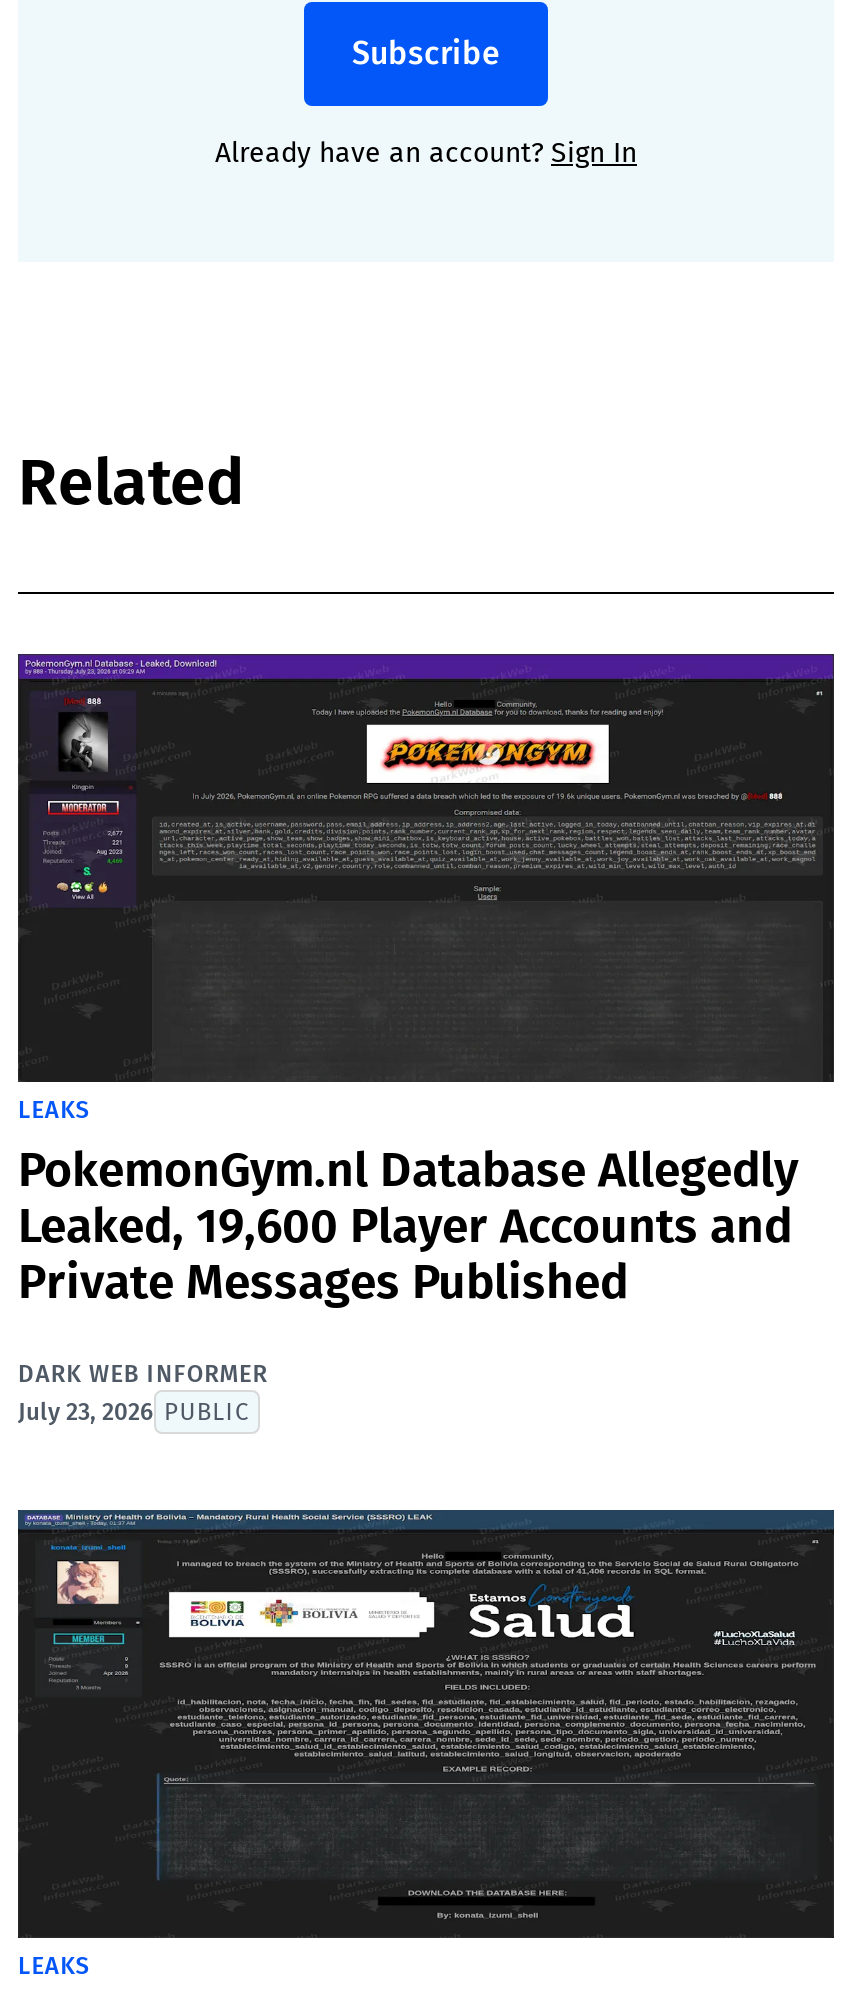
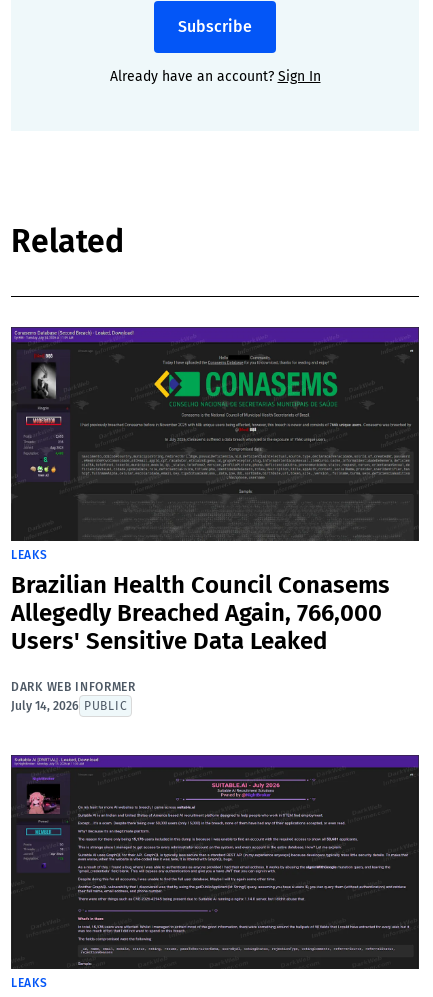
[18,662,834,956] [image] -> [11,331,419,481] [image]
[18,1142,798,1310] PokemonGym.nl Database Allegedly | Leaked, 19,600 Player Accounts and | Private Messages Published -> [11,571,390,655] Brazilian Health Council Conasems | Allegedly Breached Again, 766,000 | Users' Sensitive Data Leaked
[18,1398,250,1426] July 23, 2026 PUBLIC -> [11,699,127,713] July 14, 2026 PUBLIC
[18,1512,834,1930] [image] -> [11,756,419,954] [image]

